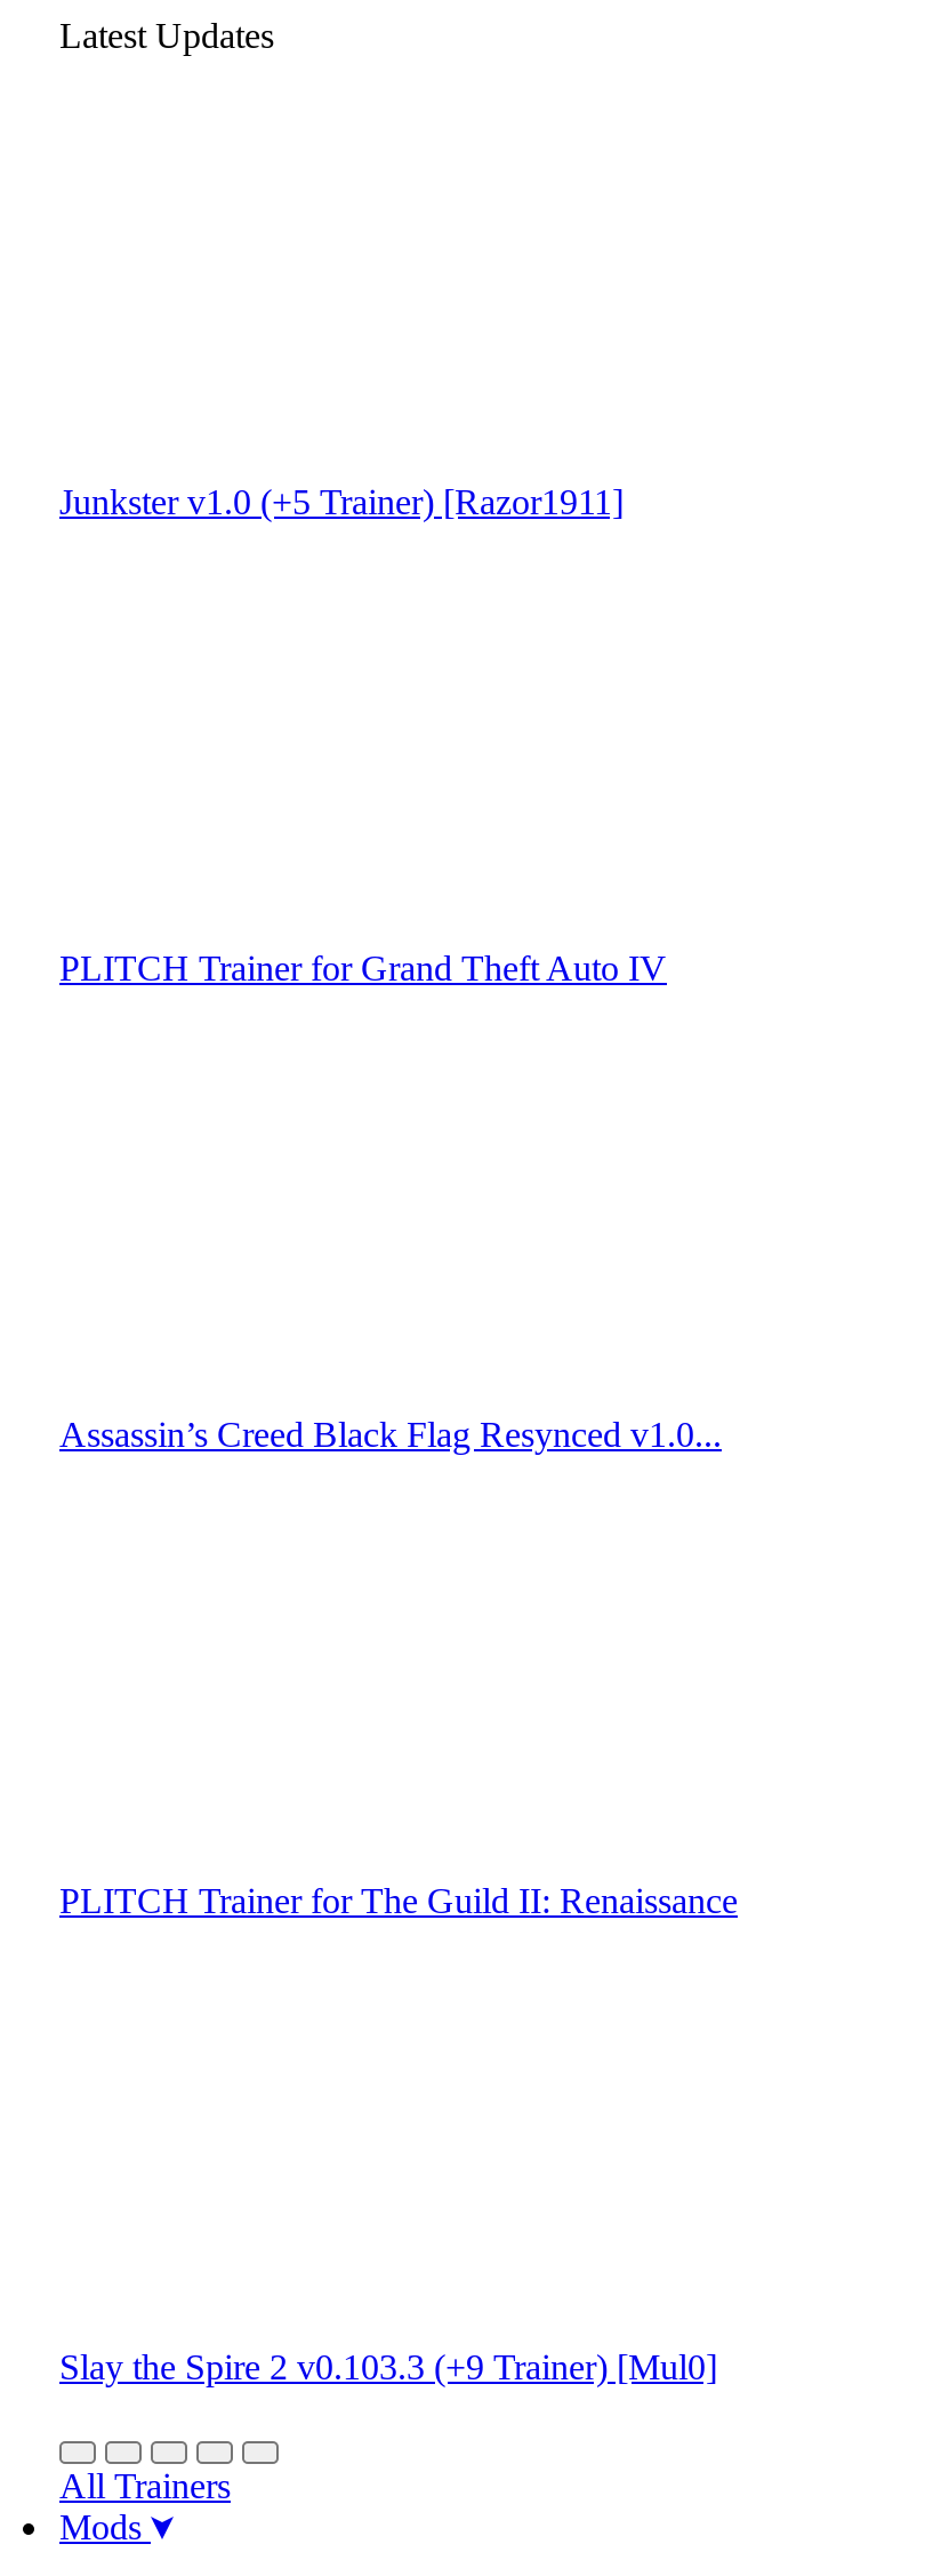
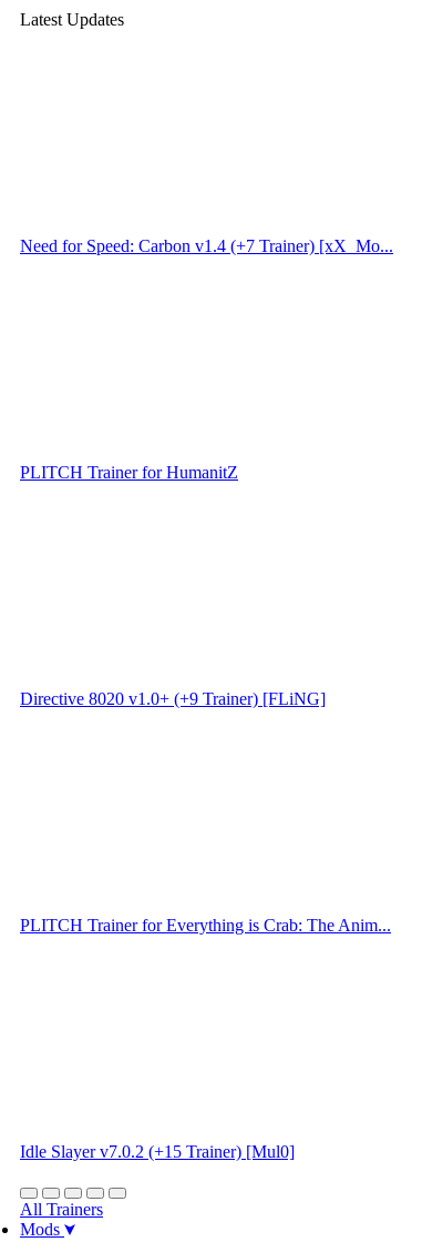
[59,482,624,521] Junkster v1.0 (+5 Trainer) [Razor1911] -> [20,236,393,255] Need for Speed: Carbon v1.4 (+7 Trainer) [xX_Mo...
[59,949,667,987] PLITCH Trainer for Grand Theft Auto IV -> [20,463,238,482] PLITCH Trainer for HumanitZ
[59,1415,722,1454] Assassin’s Creed Black Flag Resynced v1.0... -> [20,689,326,708] Directive 8020 v1.0+ (+9 Trainer) [FLiNG]
[59,1881,738,1920] PLITCH Trainer for The Guild II: Renaissance -> [20,916,391,935] PLITCH Trainer for Everything is Crab: The Anim...
[59,2347,717,2386] Slay the Spire 2 v0.103.3 (+9 Trainer) [Mul0] -> [20,1142,295,1161] Idle Slayer v7.0.2 (+15 Trainer) [Mul0]

